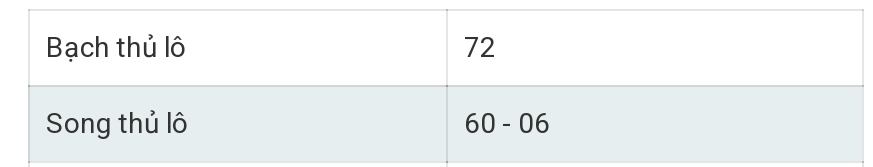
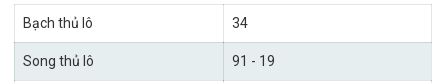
[464,31,496,63] 72 -> [232,15,248,31] 34
[464,107,550,139] 60 - 06 -> [232,53,275,69] 91 - 19

